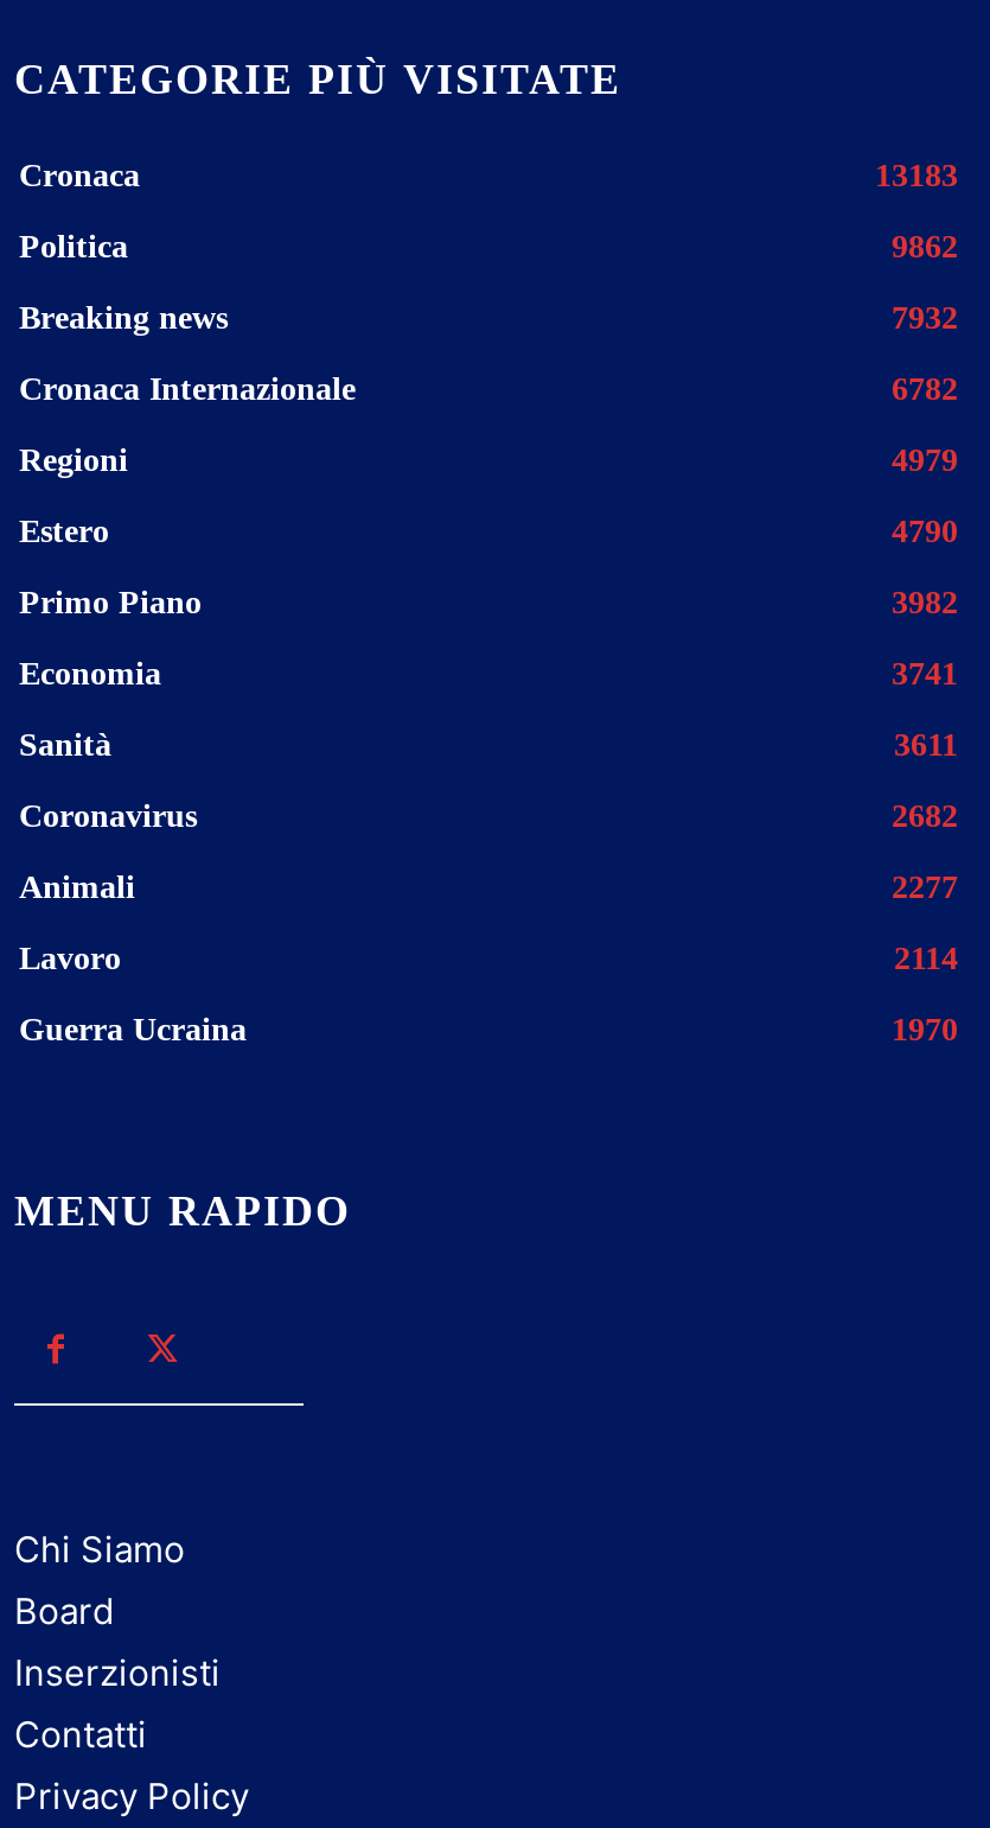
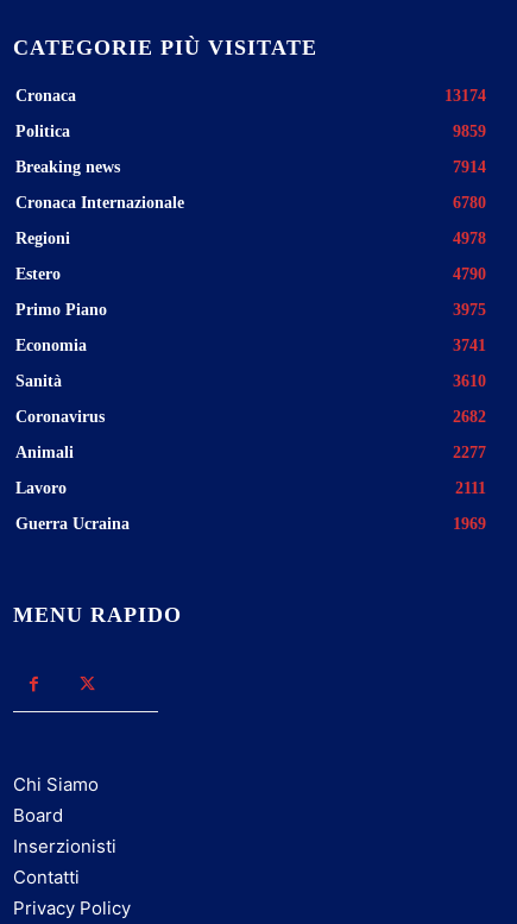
[875,158,958,194] 13183 -> [445,87,486,105] 13174
[892,229,958,265] 9862 -> [453,123,486,141] 9859
[892,301,958,336] 7932 -> [453,158,486,176] 7914
[892,372,958,407] 6782 -> [453,194,486,212] 6780
[892,443,958,479] 4979 -> [453,230,486,248] 4978
[892,585,958,621] 3982 -> [453,301,486,319] 3975
[894,728,958,763] 3611 -> [453,372,486,390] 3610
[894,941,958,977] 2114 -> [455,479,486,497] 2111
[892,1012,958,1048] 1970 -> [453,515,486,533] 1969

